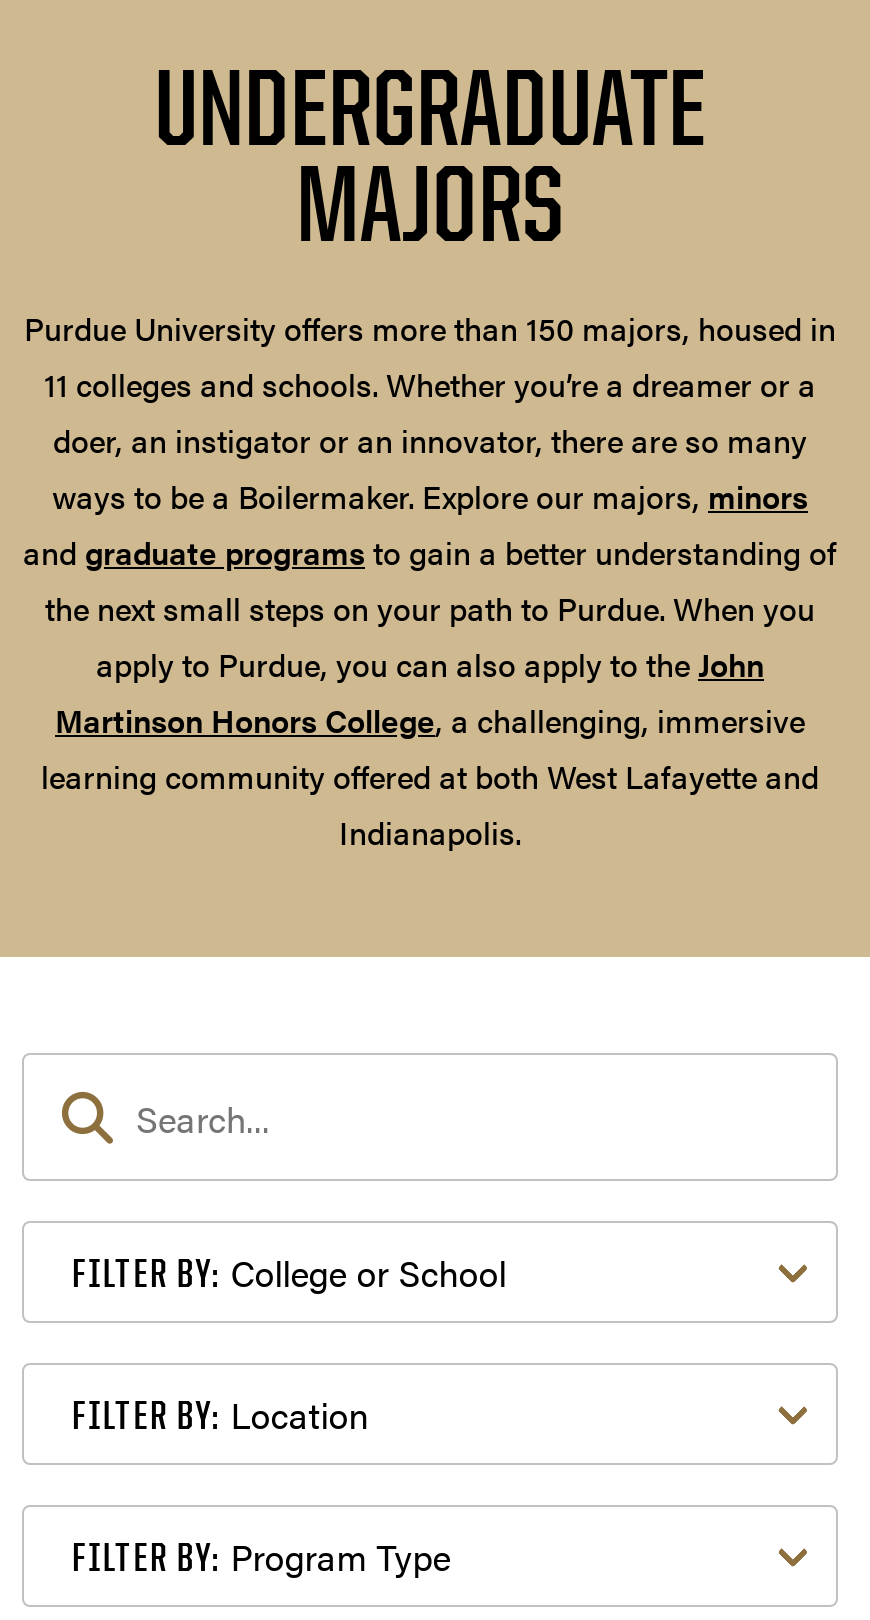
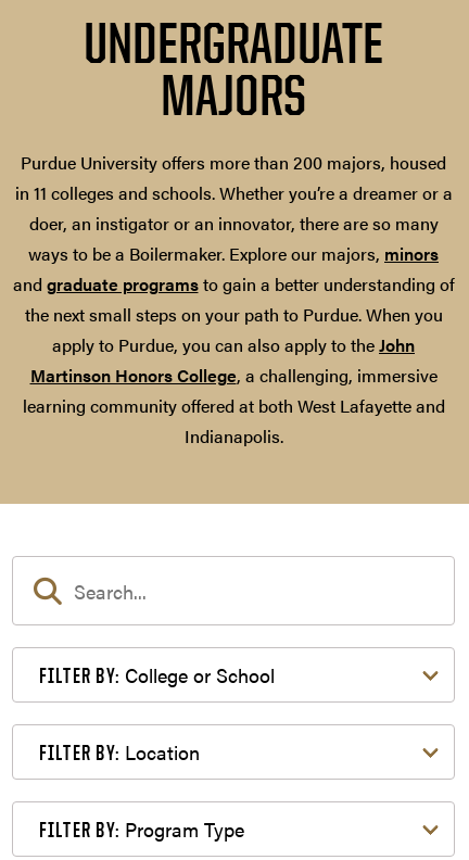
[24,305,836,407] Purdue University offers more than 150 majors, housed in | 11 colleges and schools. Whether you’re a dreamer or a -> [15,150,452,205] Purdue University offers more than 200 majors, housed | in 11 colleges and schools. Whether you’re a dreamer or a

